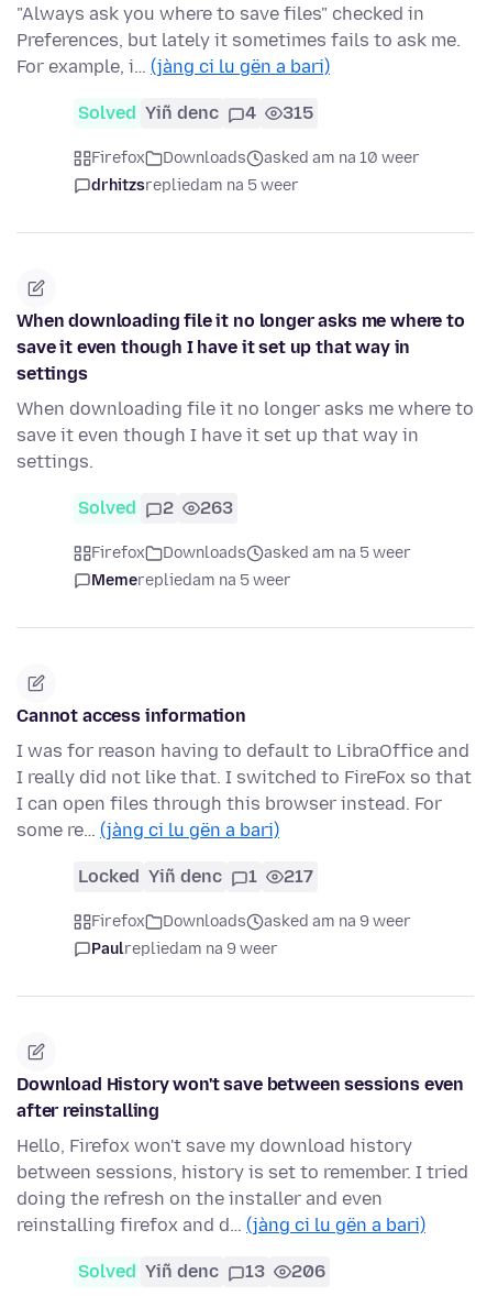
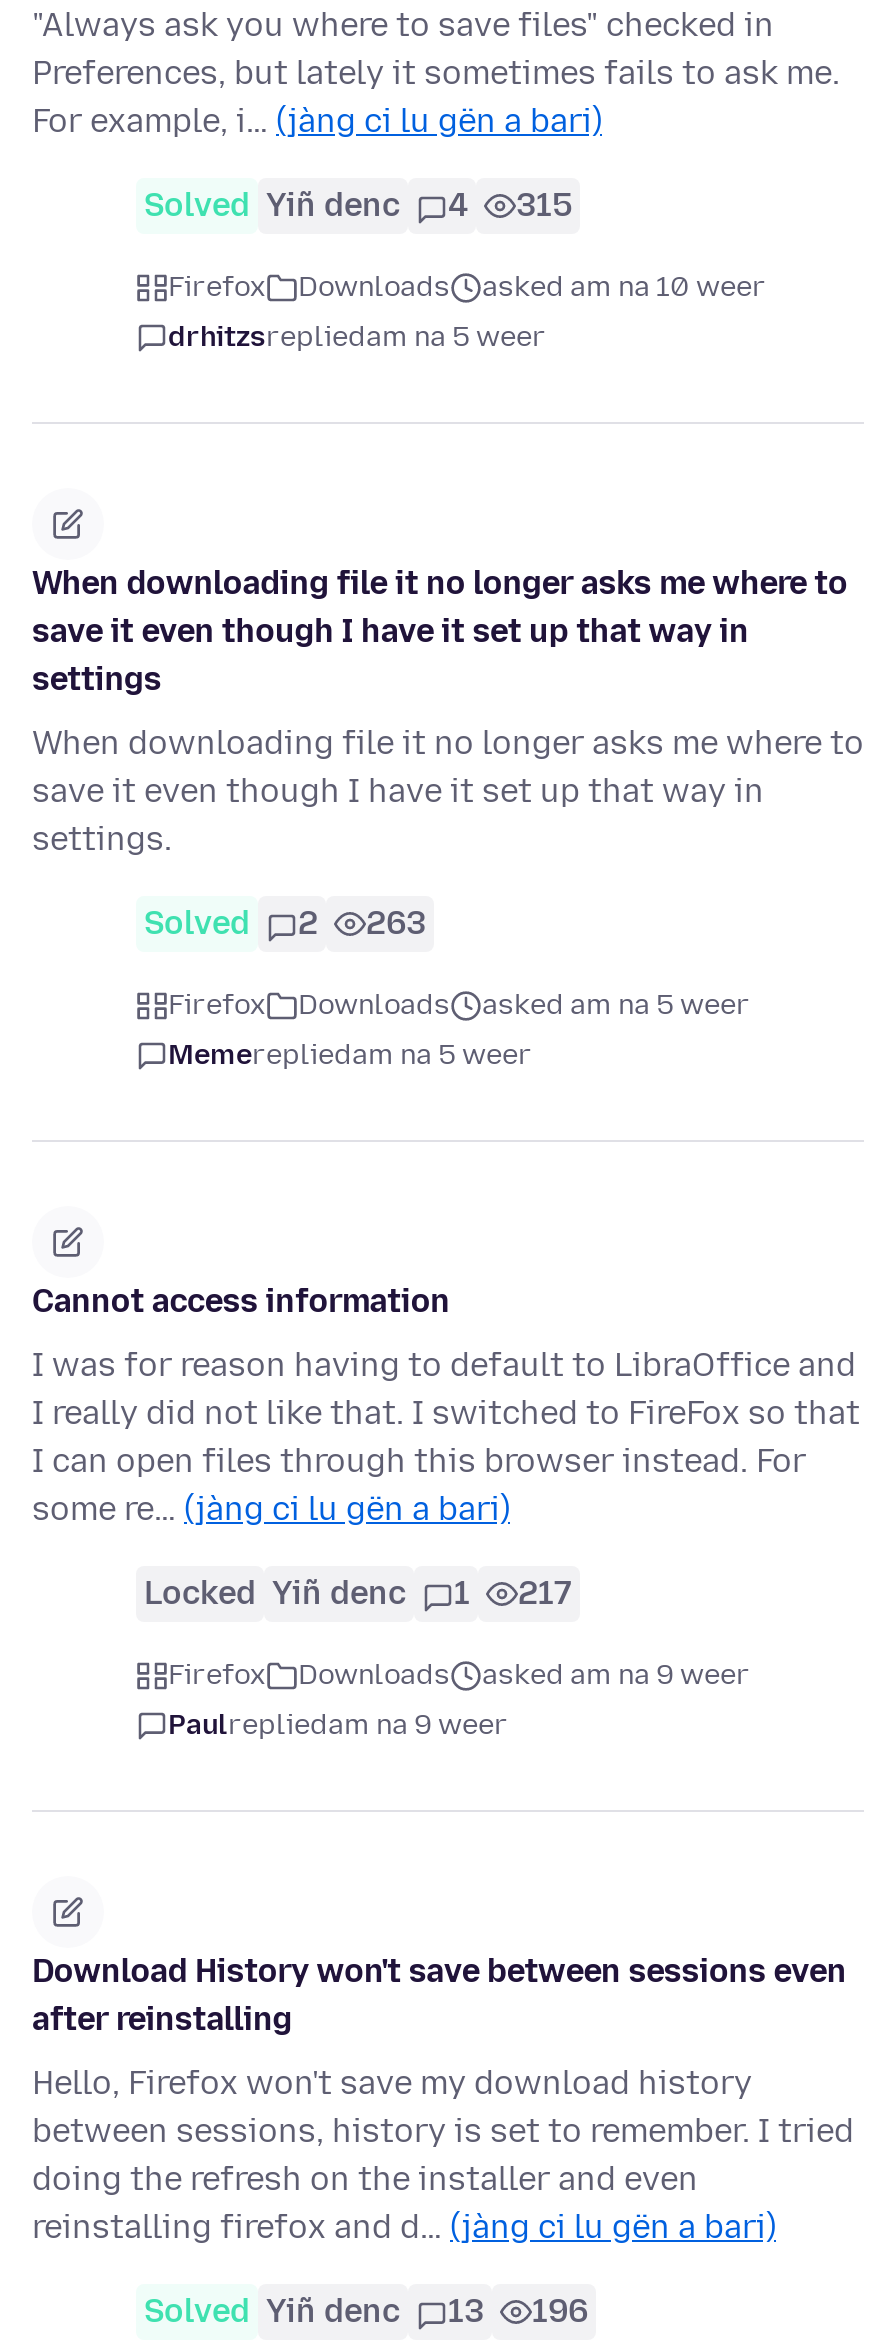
[78,1261,325,1282] Solved Yiñ denc 13 206 -> [144,2293,588,2331] Solved Yiñ denc 13 196

